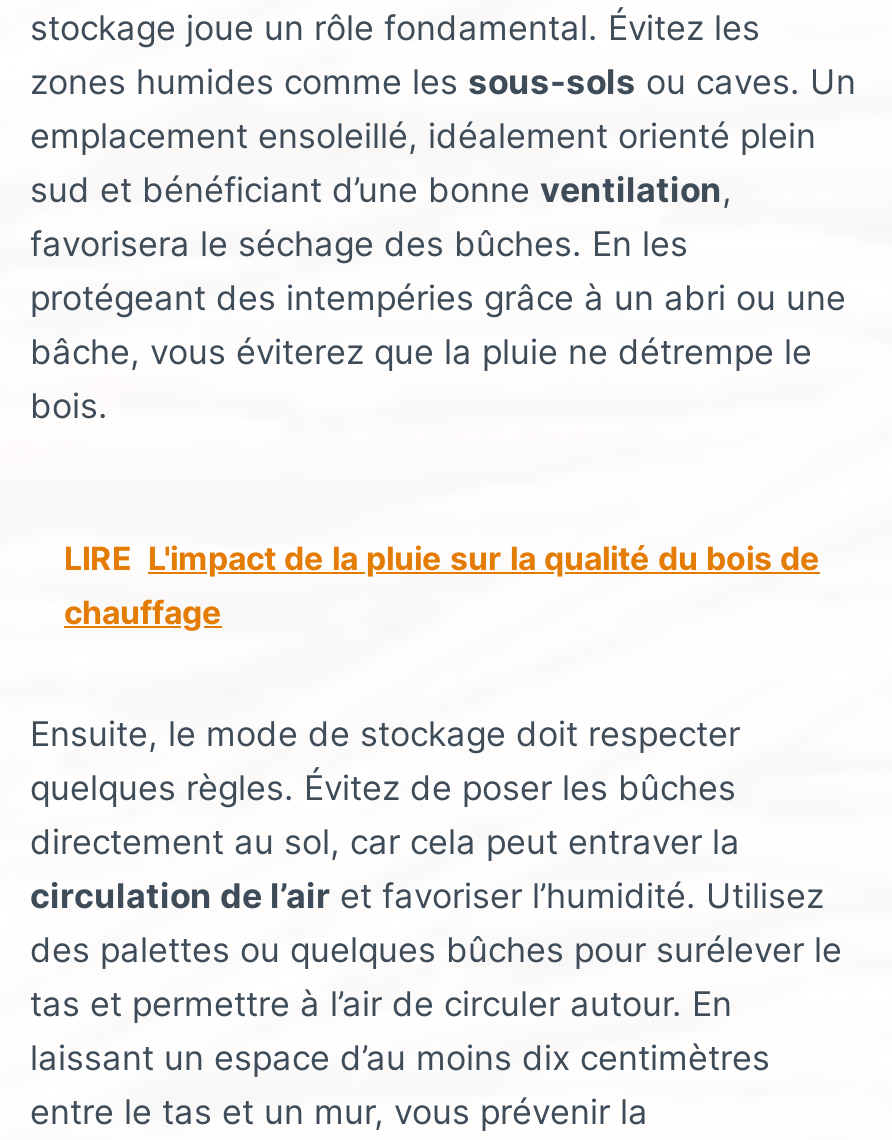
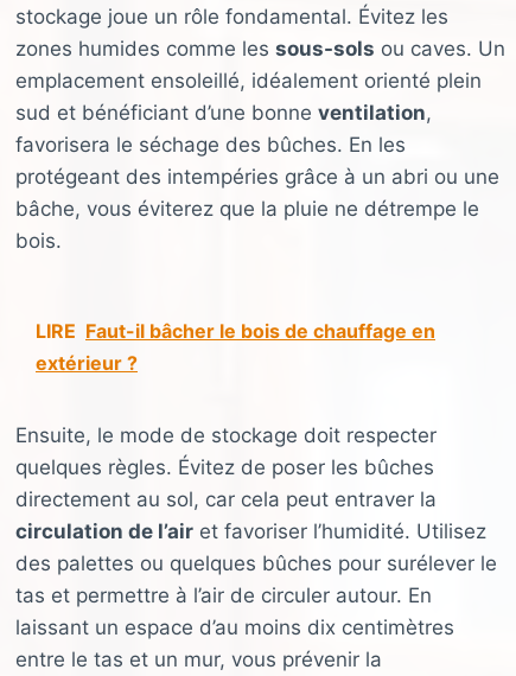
[64,538,820,632] LIRE L'impact de la pluie sur la qualité du bois de | chauffage -> [36,319,435,375] LIRE Faut-il bâcher le bois de chauffage en | extérieur ?

